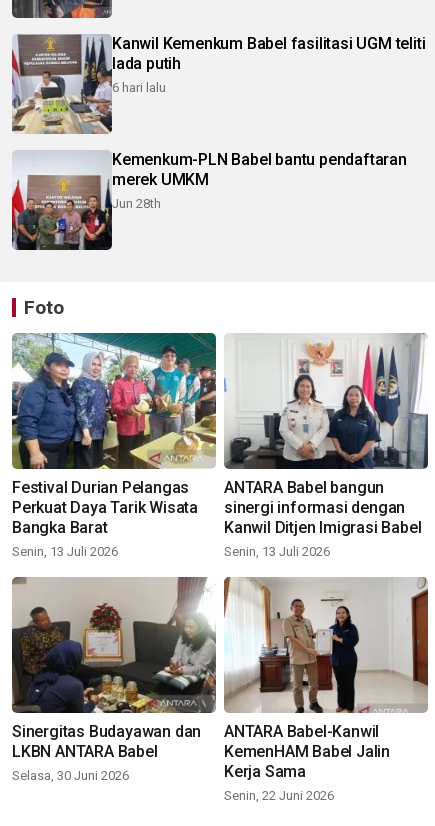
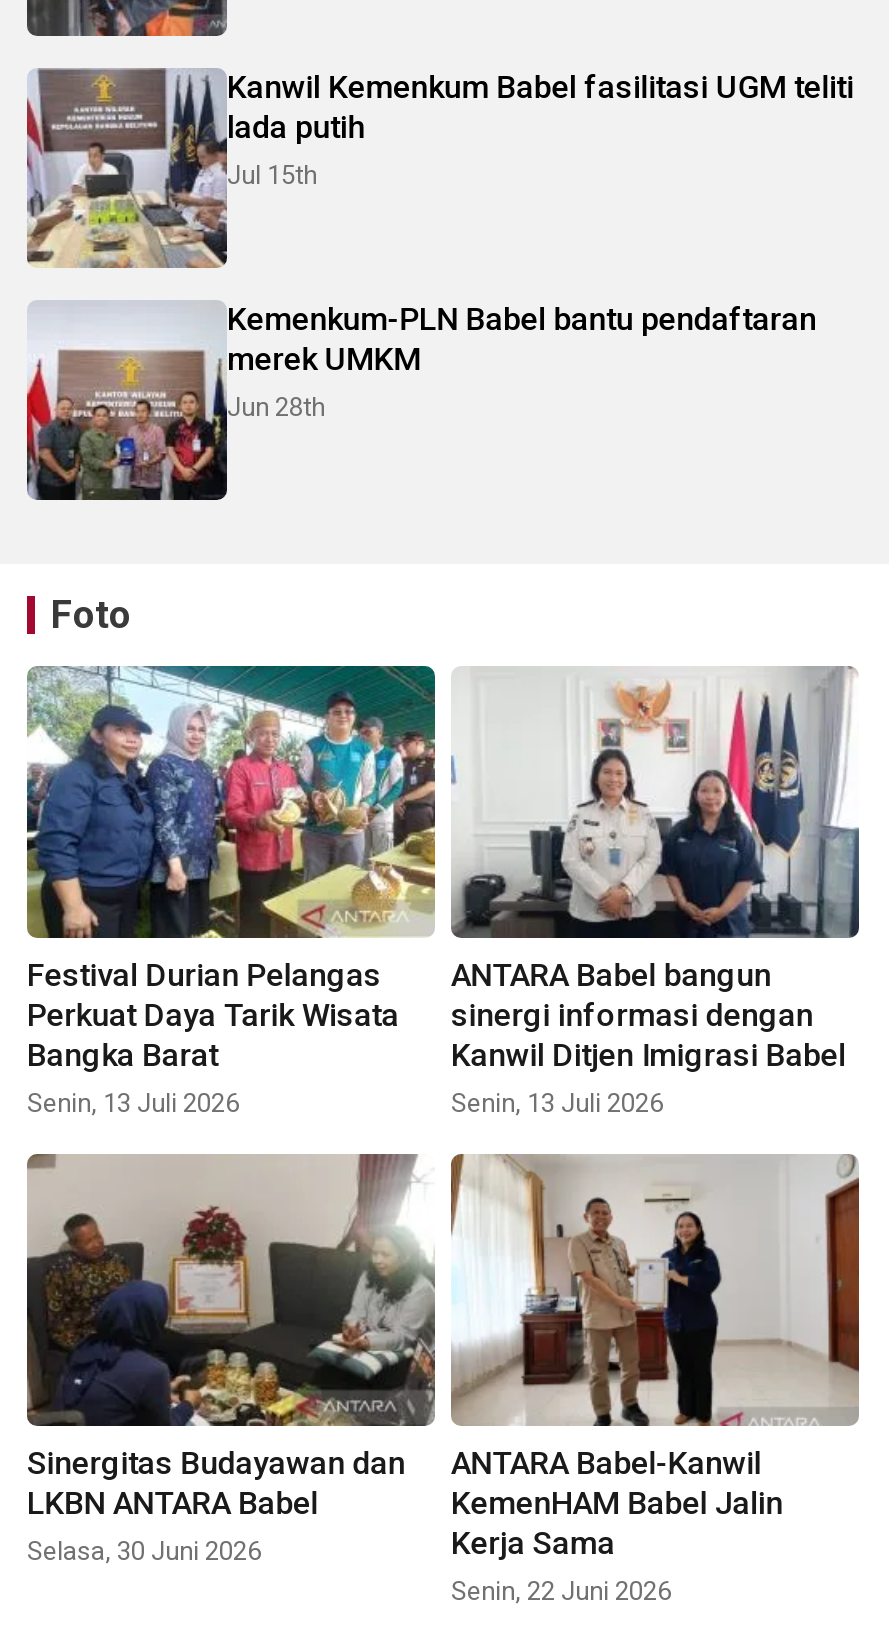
[112,80,166,95] 6 hari lalu -> [227,161,317,191] Jul 15th

